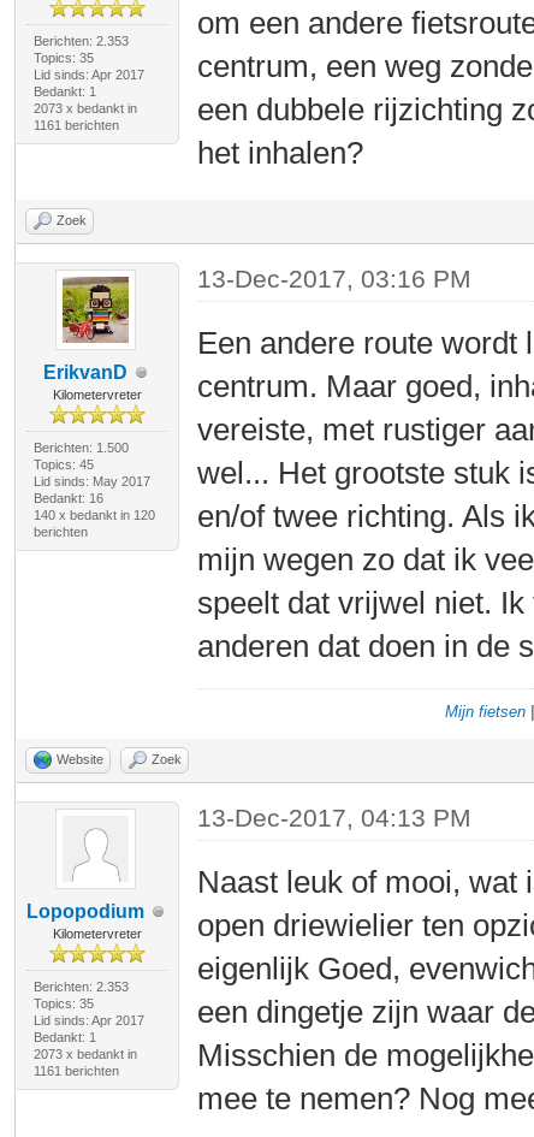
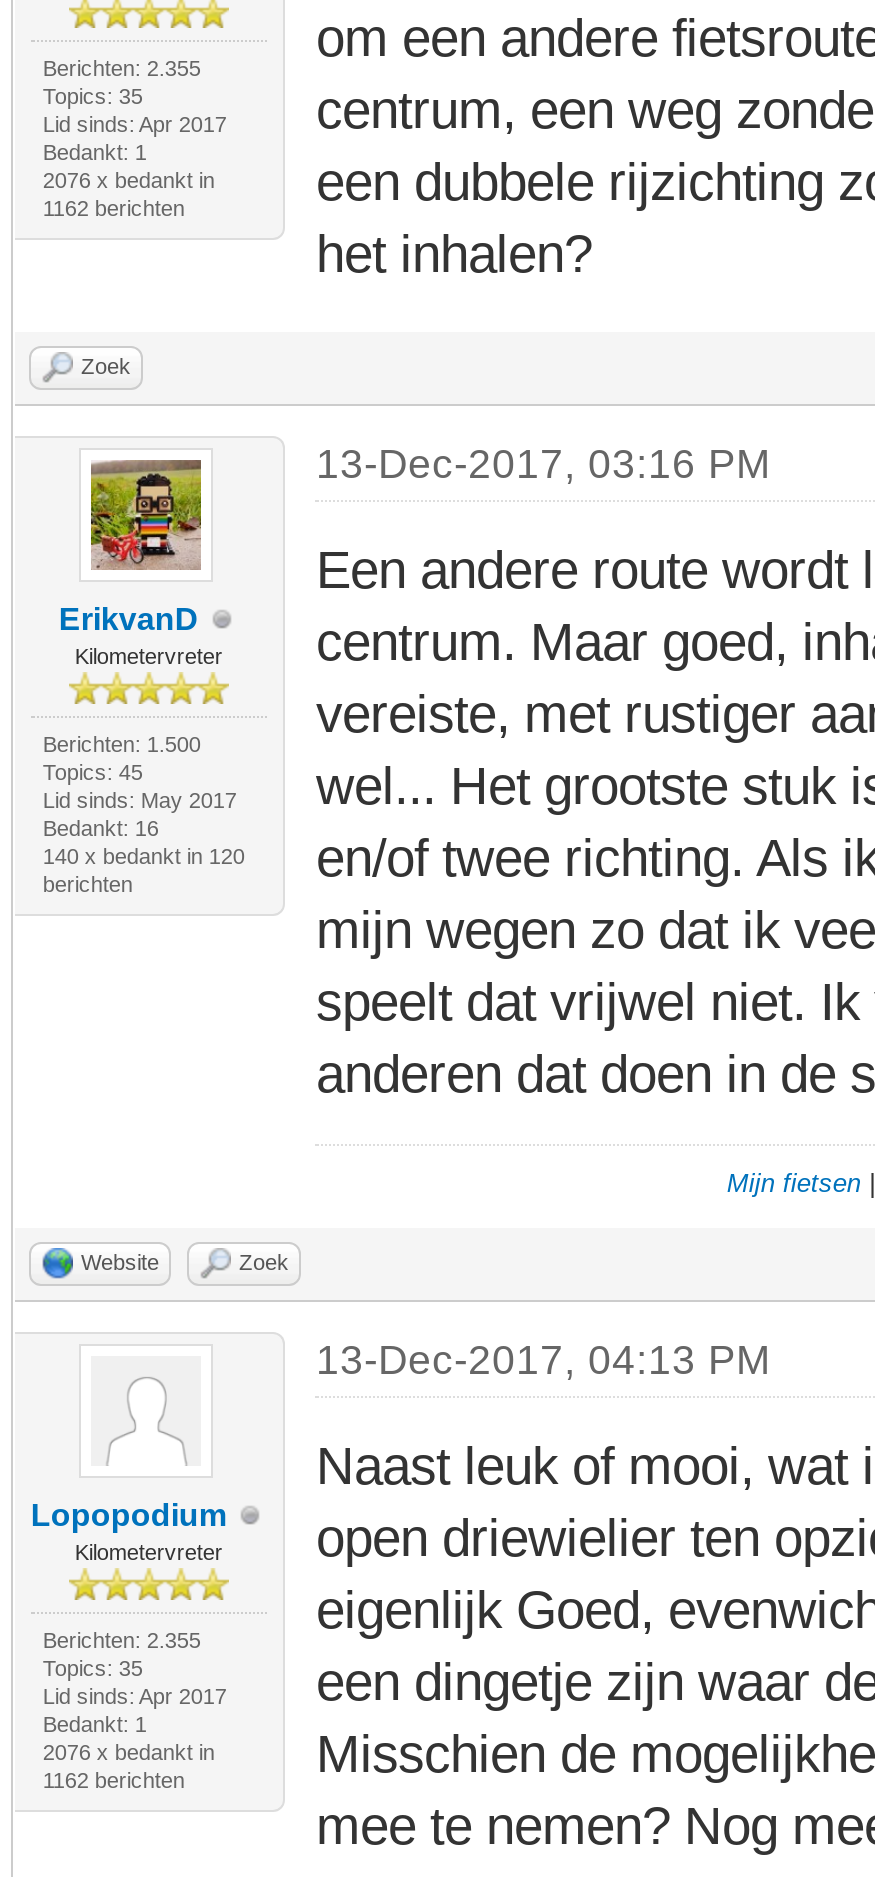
[34,34,129,48] Berichten: 2.353 -> [43,56,201,80] Berichten: 2.355
[34,101,137,116] 2073 x bedankt in -> [43,168,215,192] 2076 x bedankt in
[34,118,119,132] 1161 berichten -> [43,196,185,220] 1162 berichten
[34,979,129,994] Berichten: 2.353 -> [43,1628,201,1652] Berichten: 2.355
[34,1047,137,1061] 2073 x bedankt in -> [43,1740,215,1764] 2076 x bedankt in
[34,1064,119,1078] 1161 berichten -> [43,1768,185,1792] 1162 berichten

